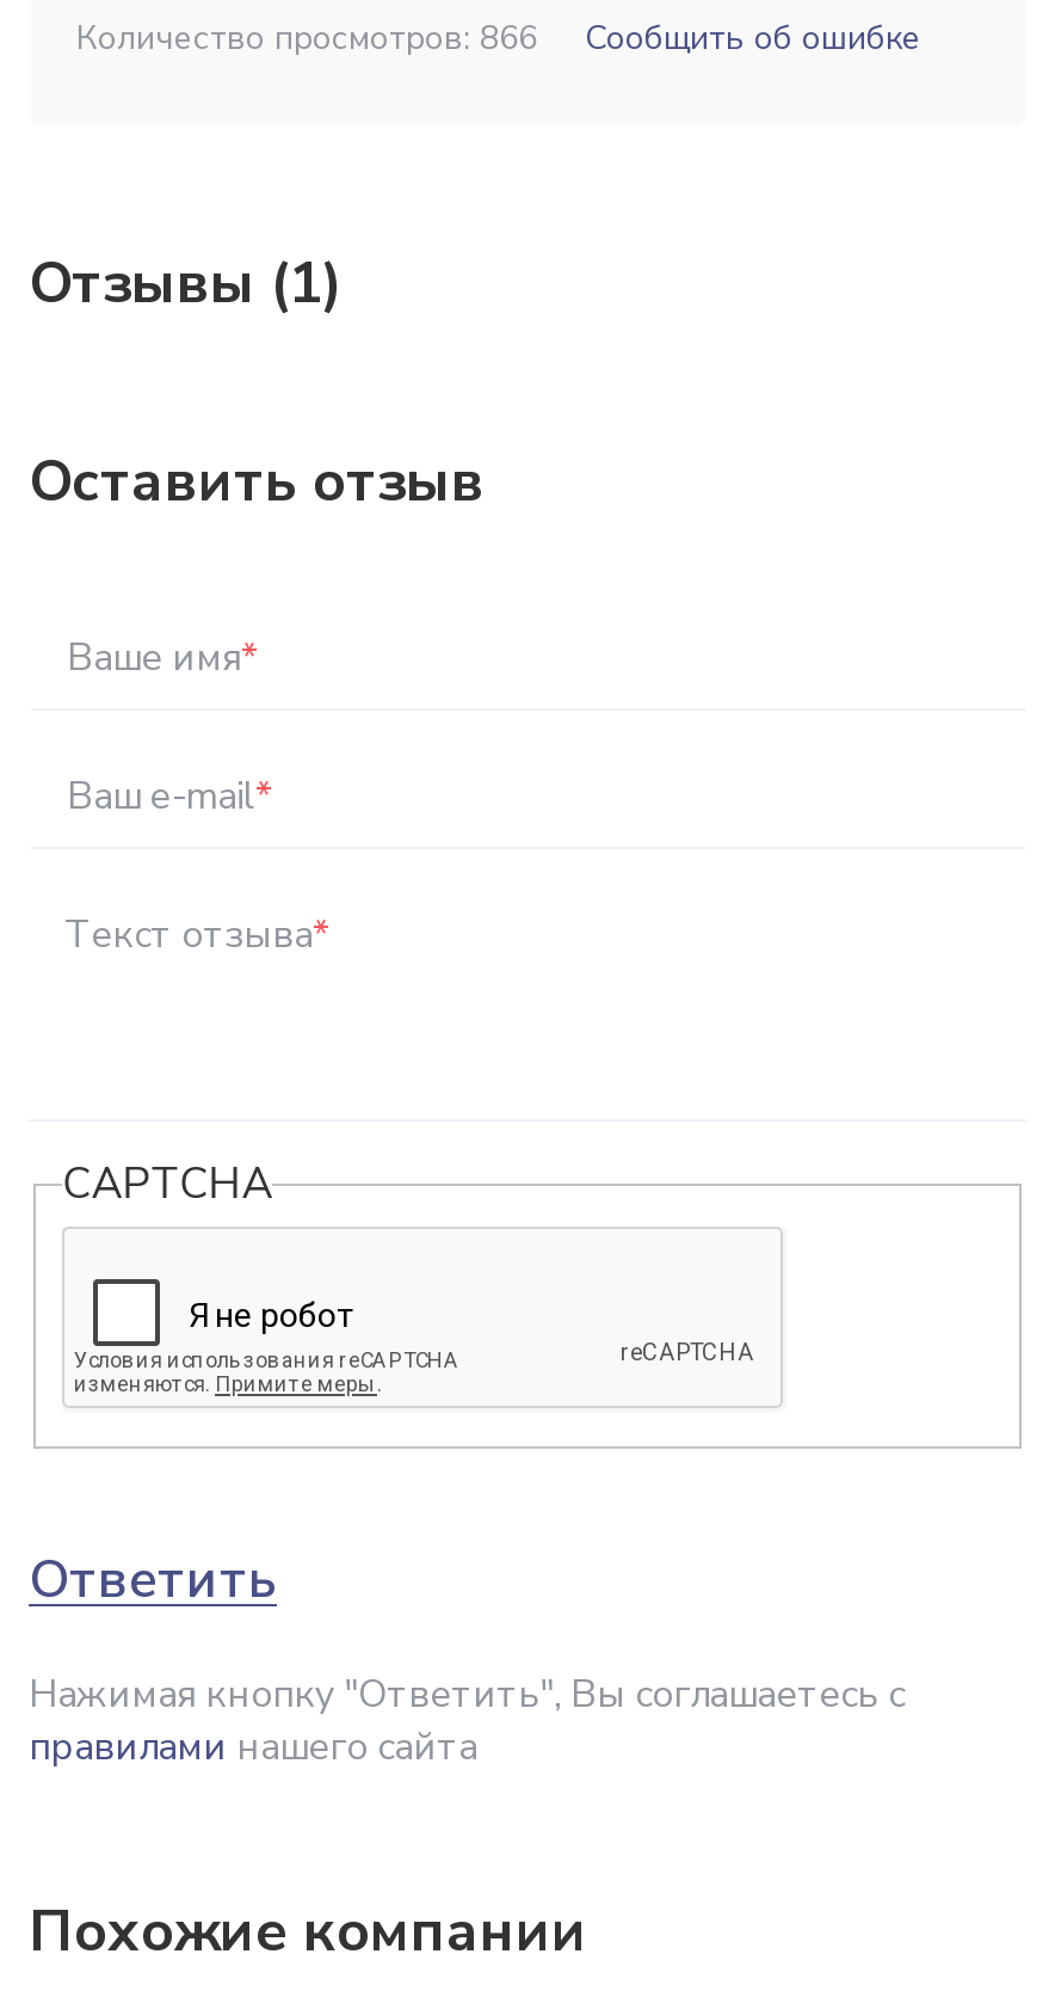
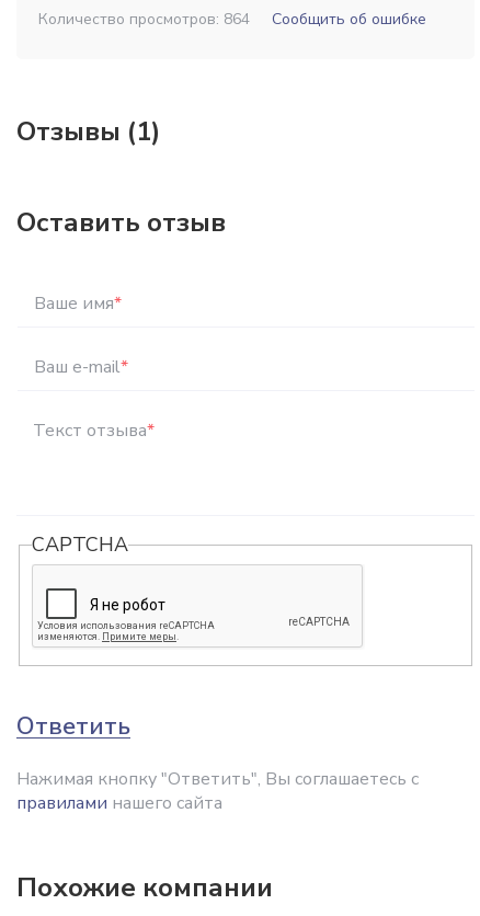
[76,16,537,61] Количество просмотров: 866 -> [38,9,250,30] Количество просмотров: 864

